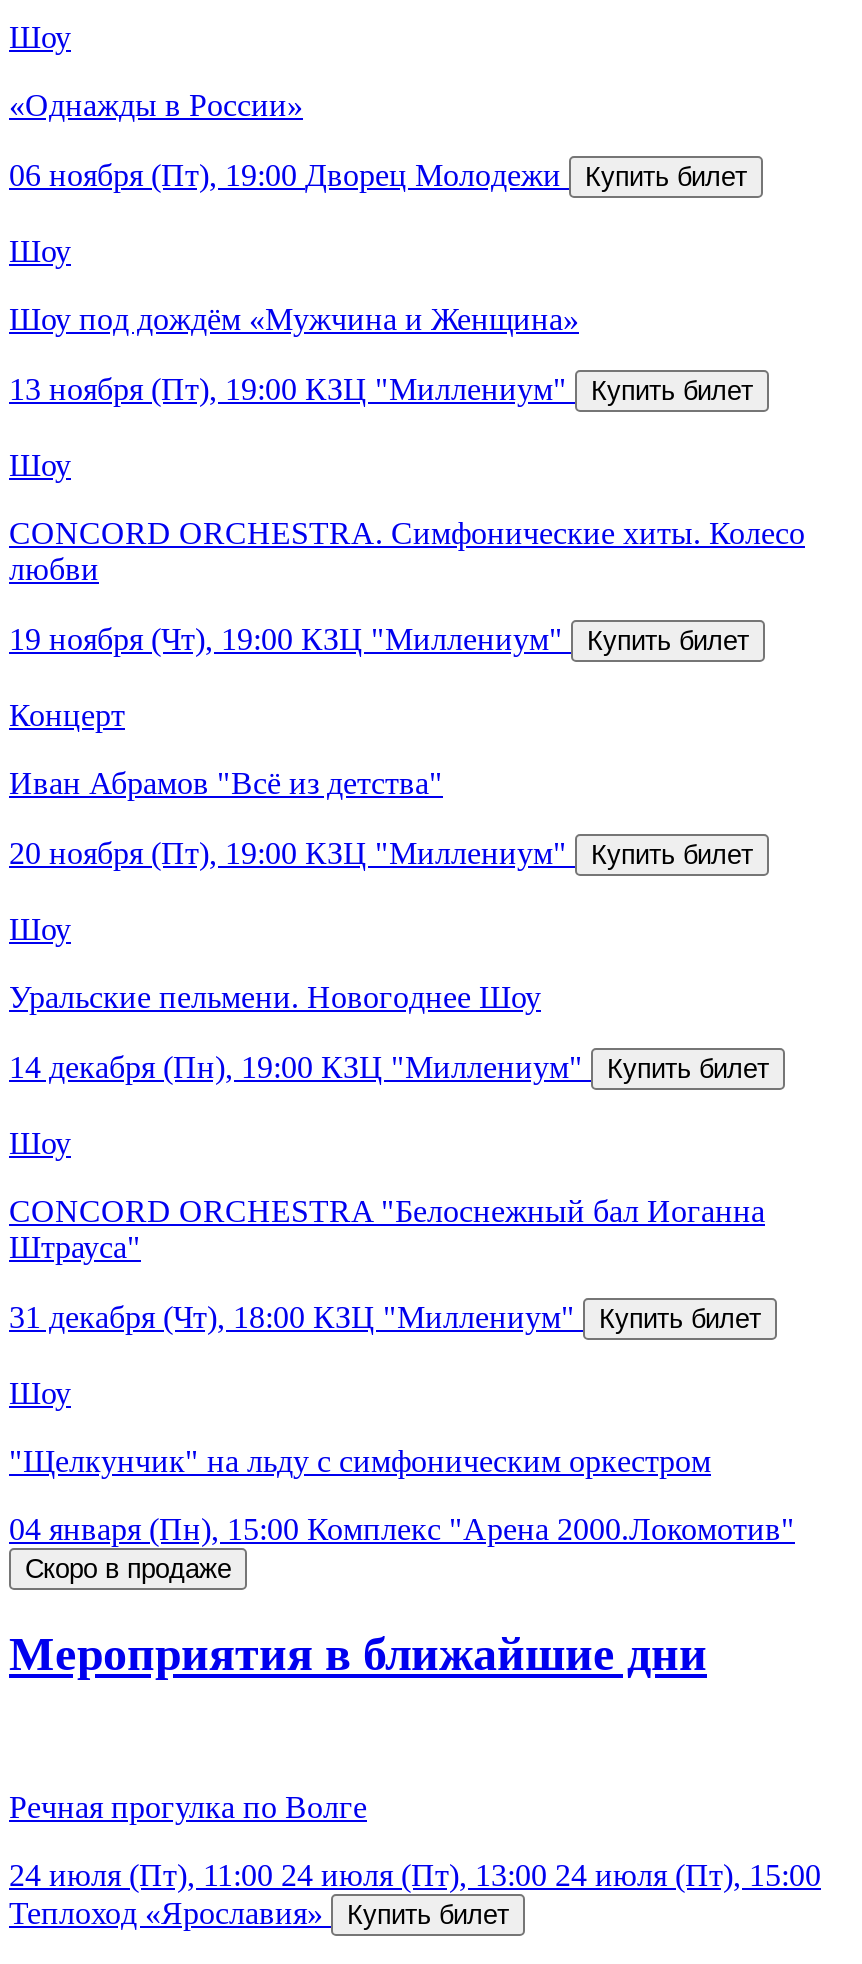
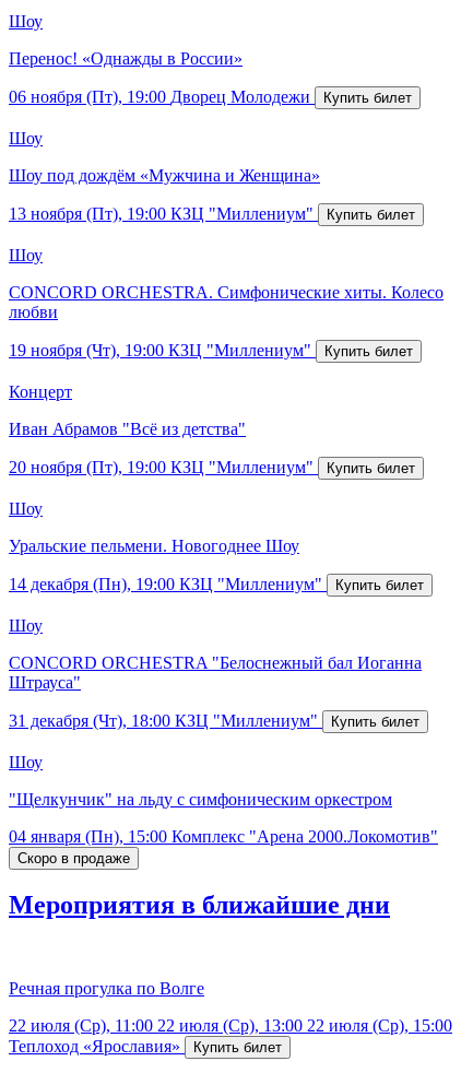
[9,87,303,121] «Однажды в России» -> [9,49,243,67] Перенос! «Однажды в России»
[9,1859,821,1893] 24 июля (Пт), 11:00 24 июля (Пт), 13:00 24 июля (Пт), 15:00 -> [9,1017,452,1035] 22 июля (Ср), 11:00 22 июля (Ср), 13:00 22 июля (Ср), 15:00

